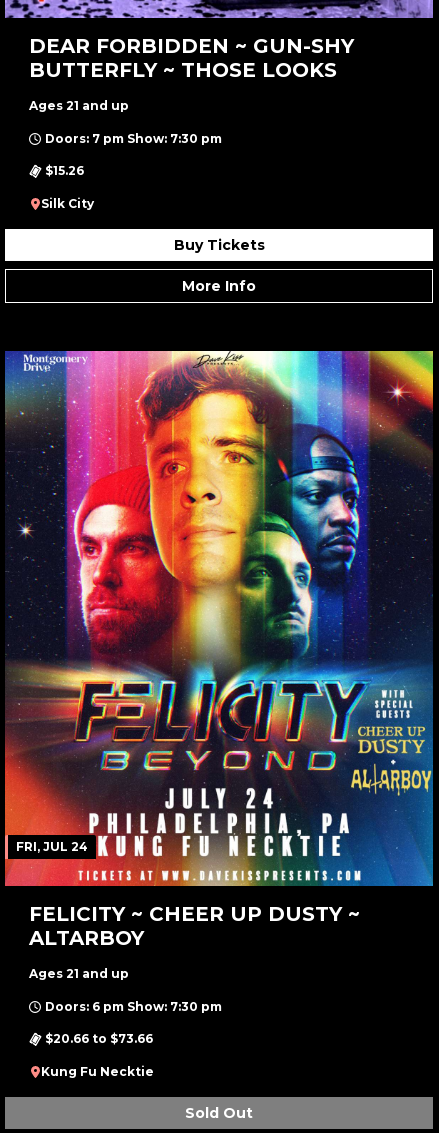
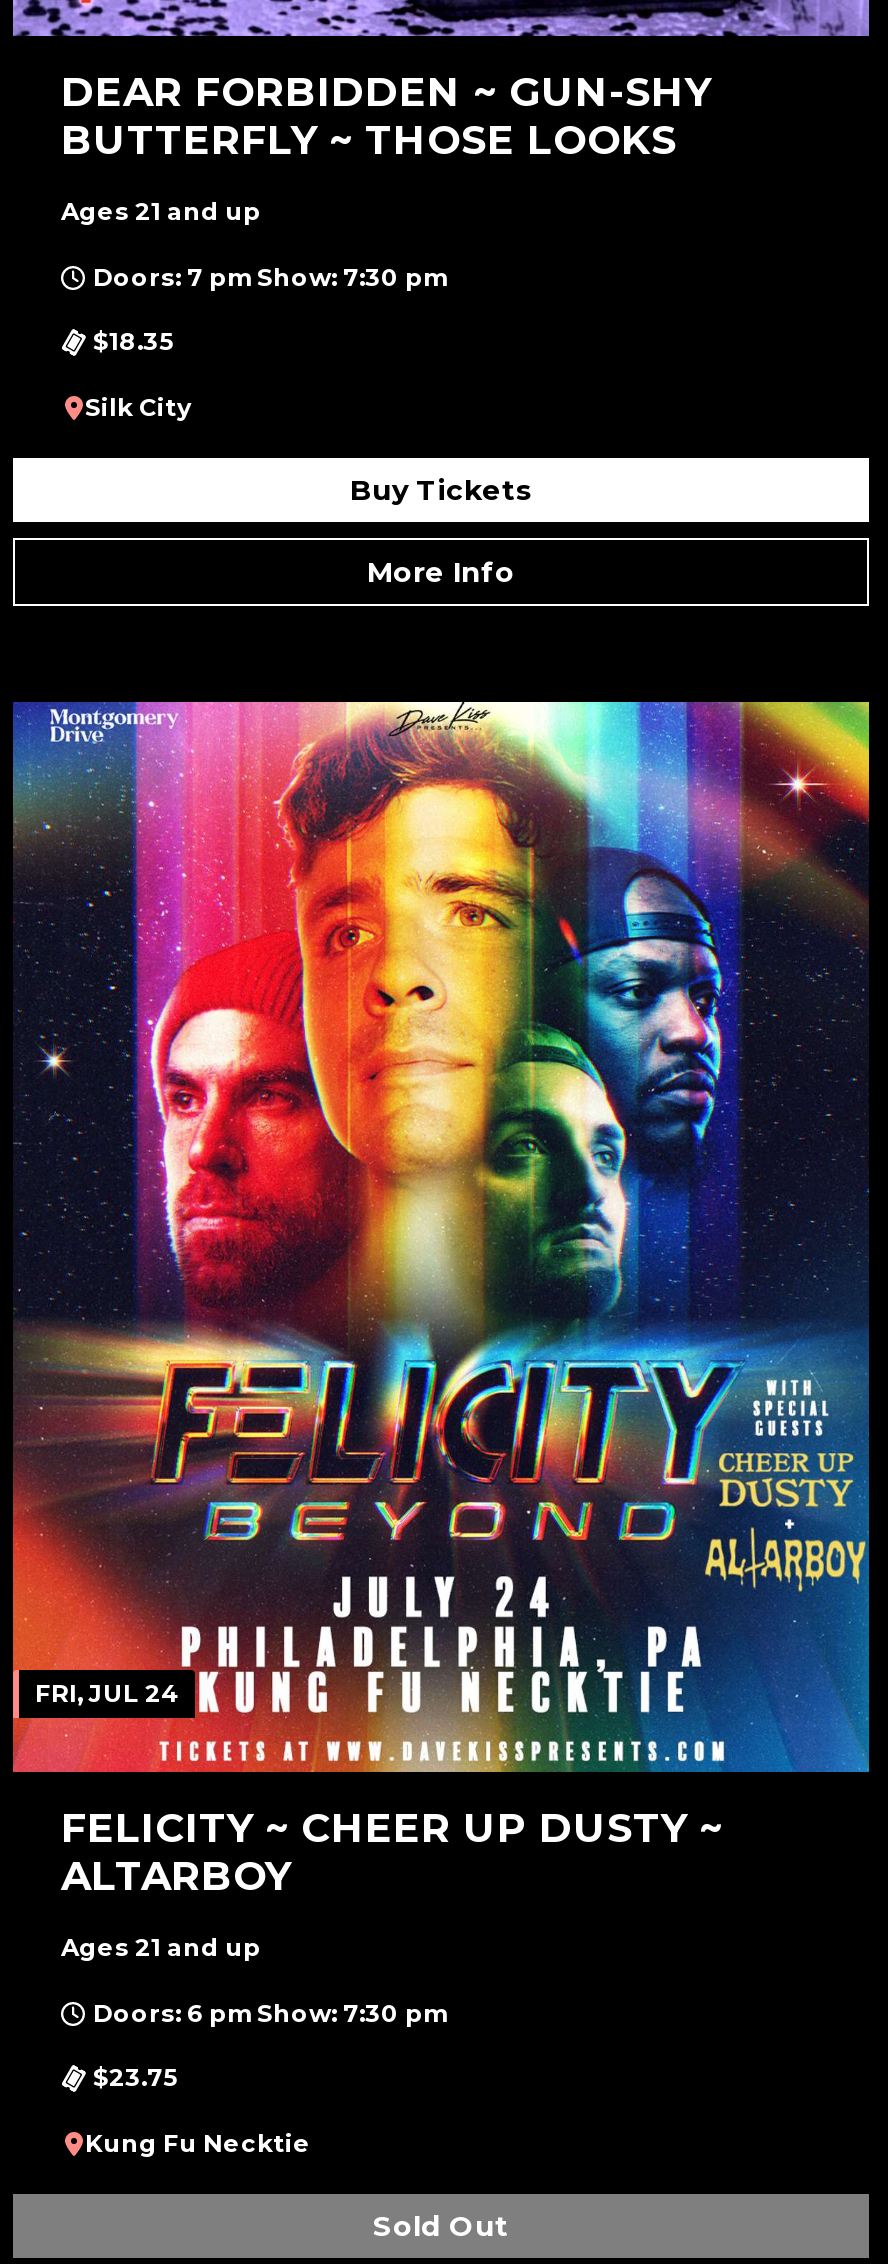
[45,163,84,178] $15.26 -> [93,326,173,356] $18.35
[45,1031,153,1046] $20.66 to $73.66 -> [93,2062,177,2092] $23.75

